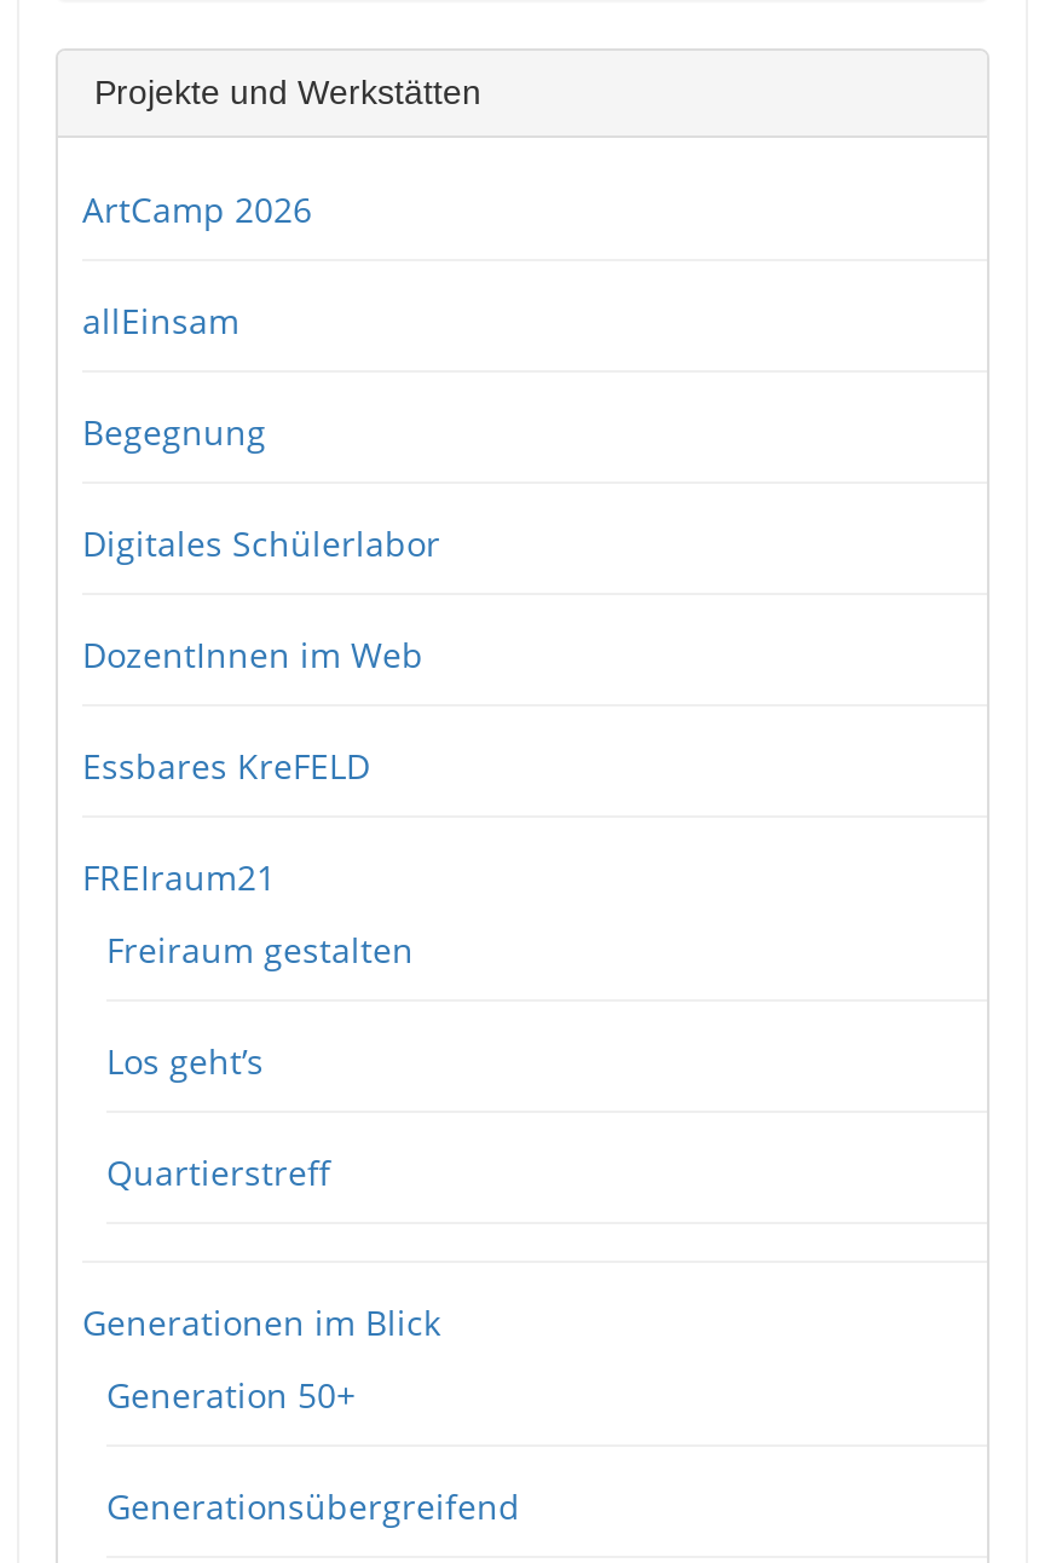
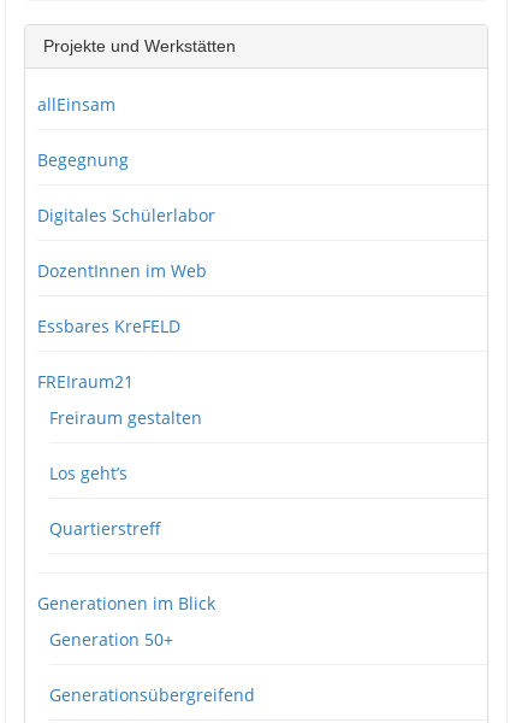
[82,185,312,231] ArtCamp 2026 -> none

